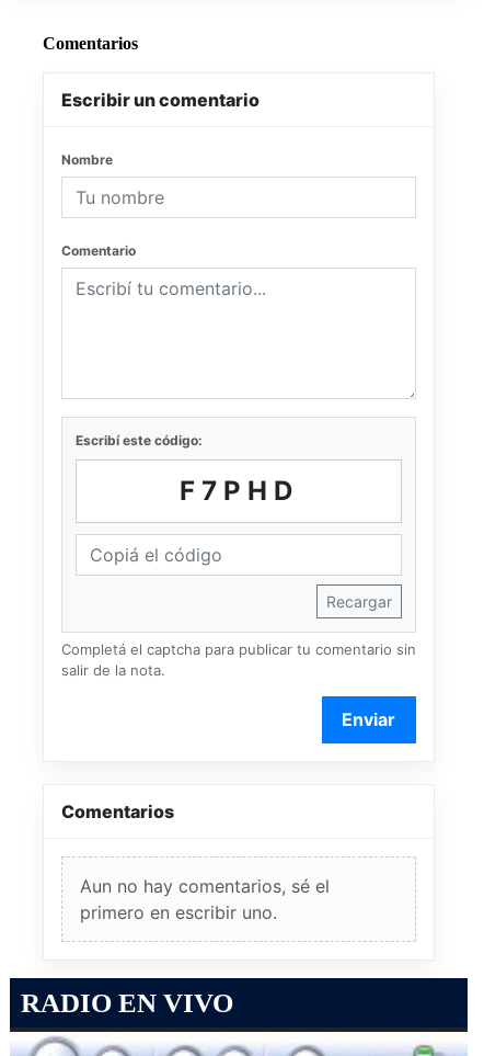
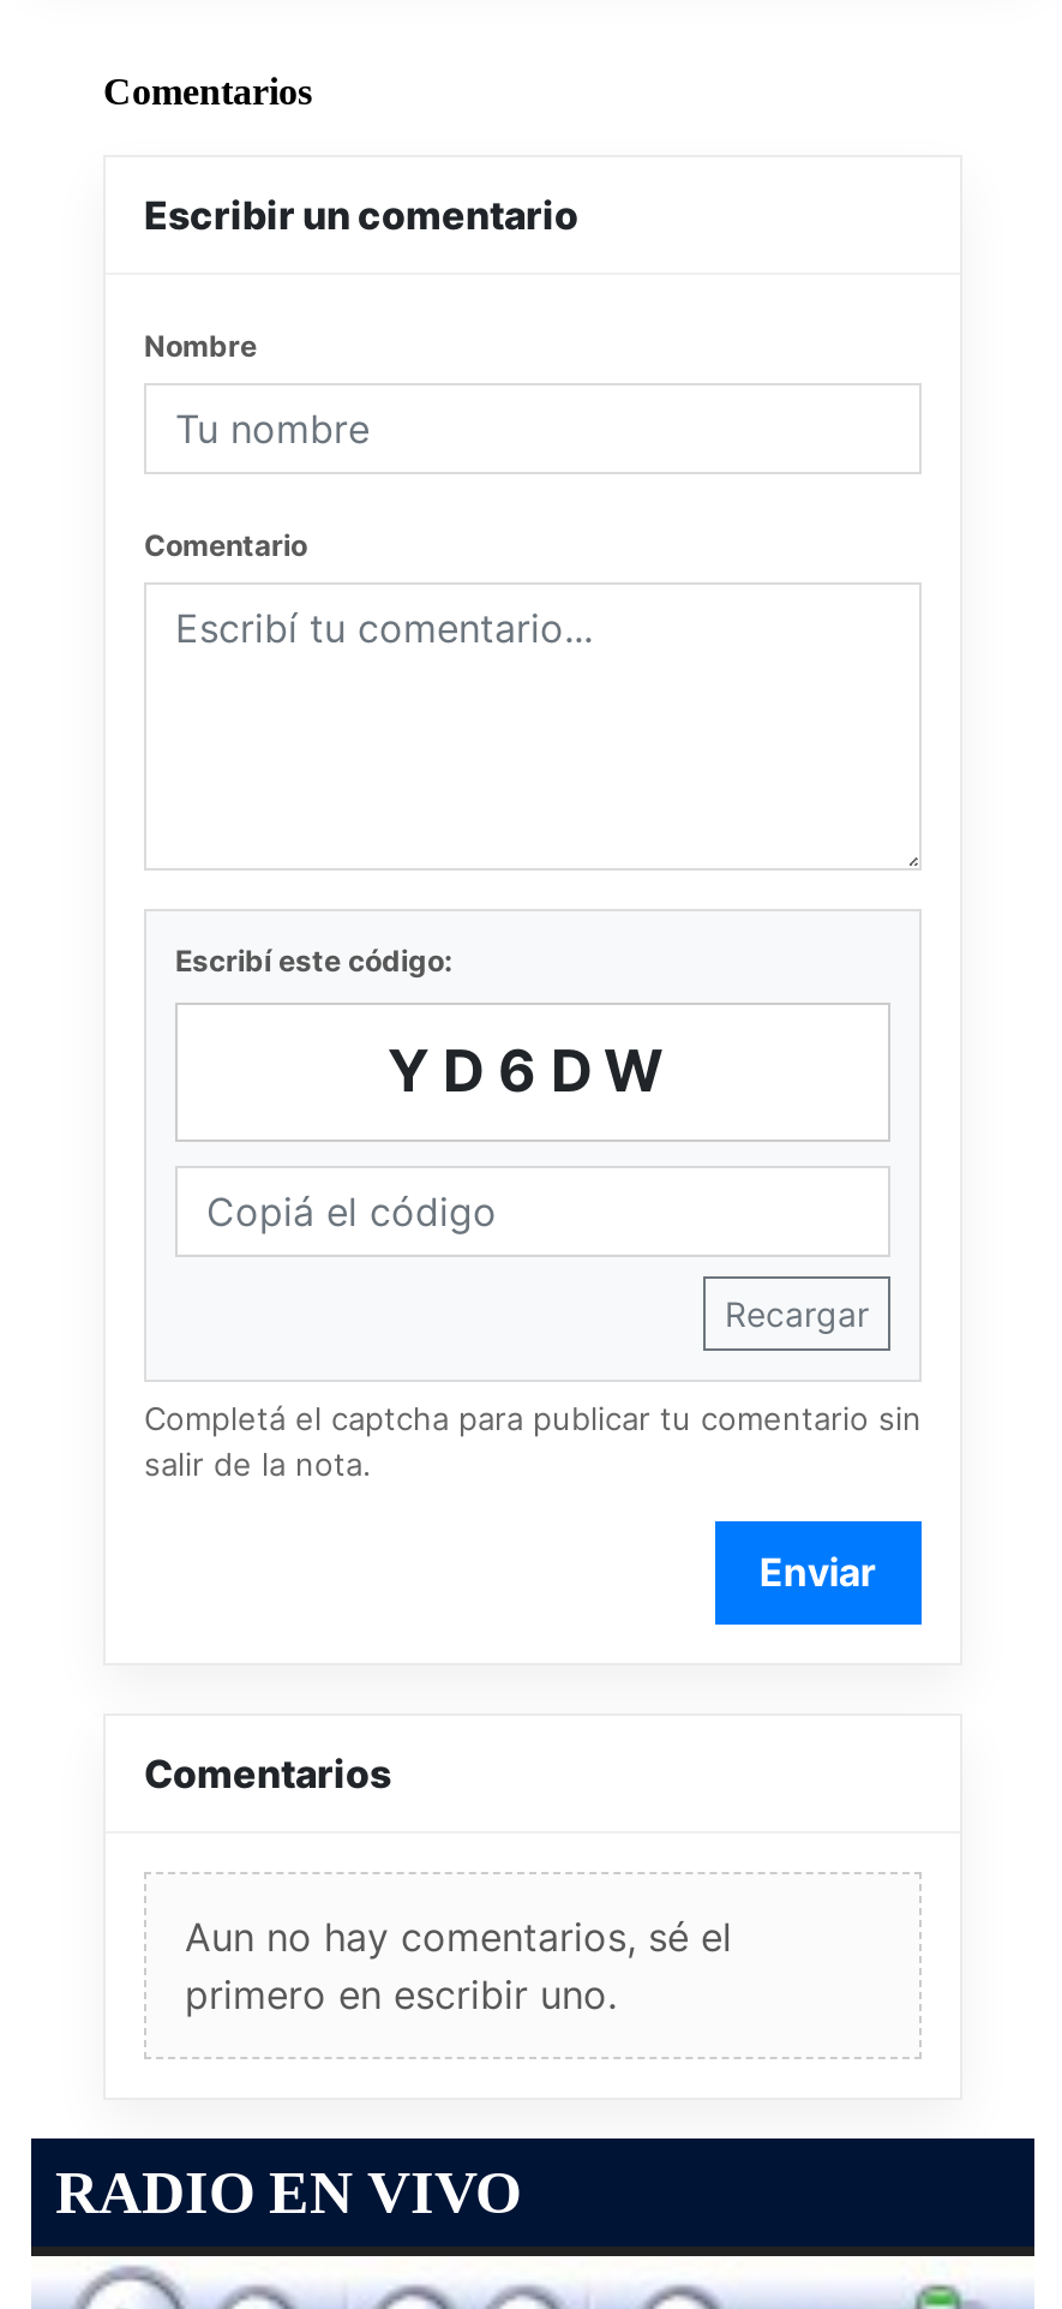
[179,474,298,506] F7PHD -> [388,1035,678,1105] YD6DW

